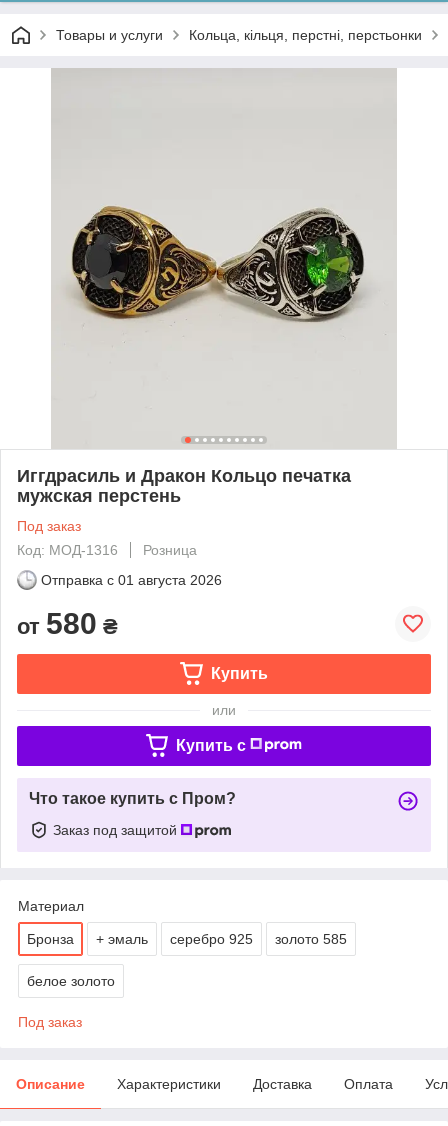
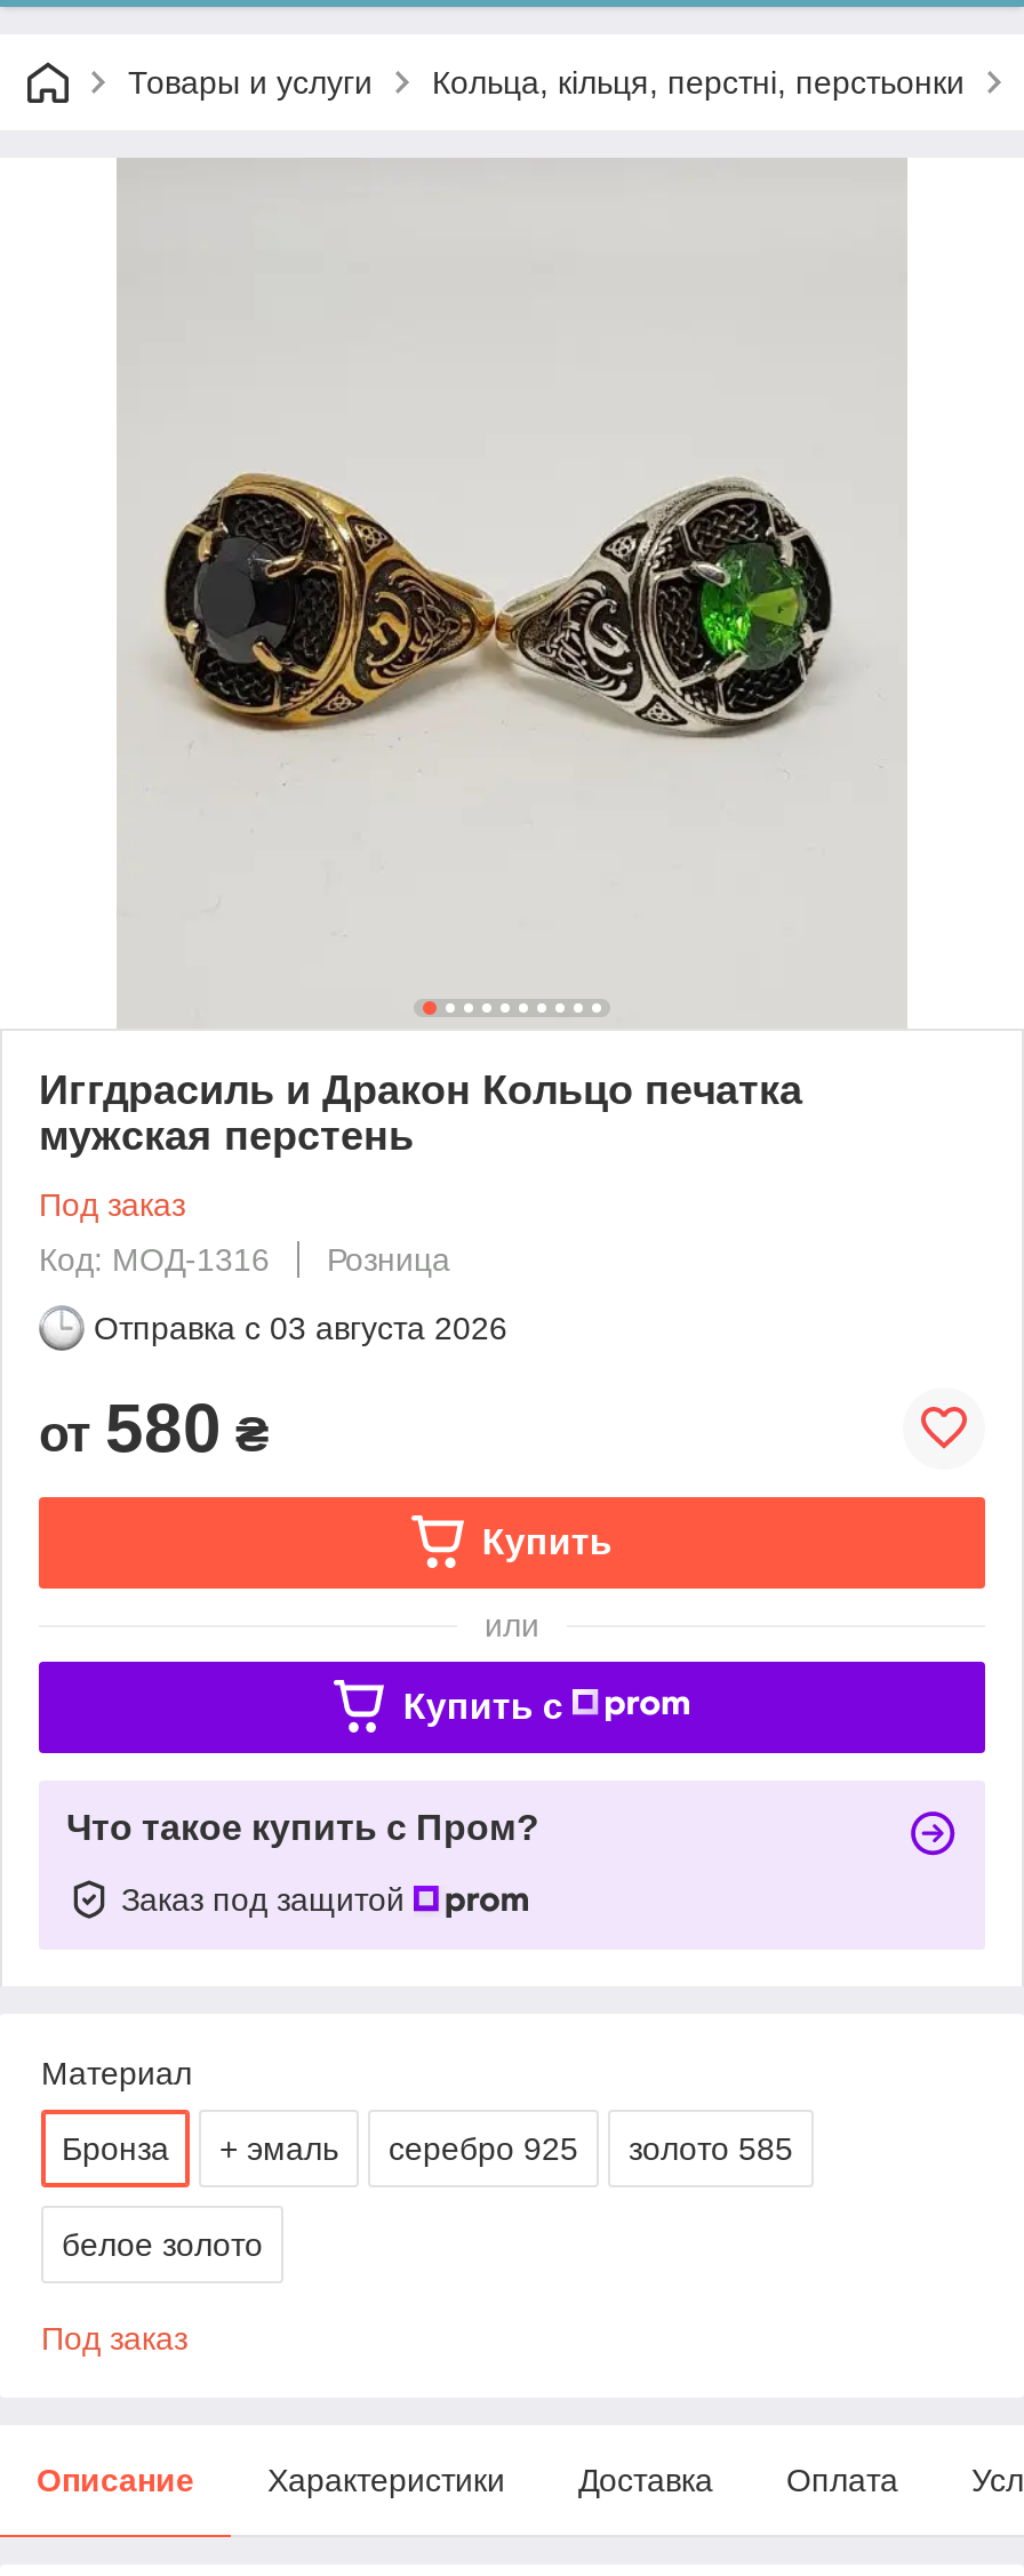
[41,572,222,588] Отправка с 01 августа 2026 -> [94,1309,507,1346] Отправка с 03 августа 2026

